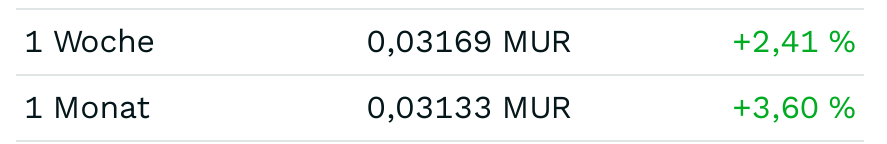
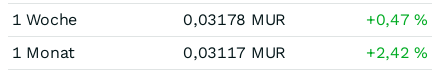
[367,22,572,60] 0,03169 MUR -> [183,10,286,29] 0,03178 MUR
[732,22,856,60] +2,41% -> [366,10,428,29] +0,47%
[367,88,572,126] 0,03133 MUR -> [183,43,286,62] 0,03117 MUR
[732,88,856,126] +3,60% -> [366,43,428,62] +2,42%

